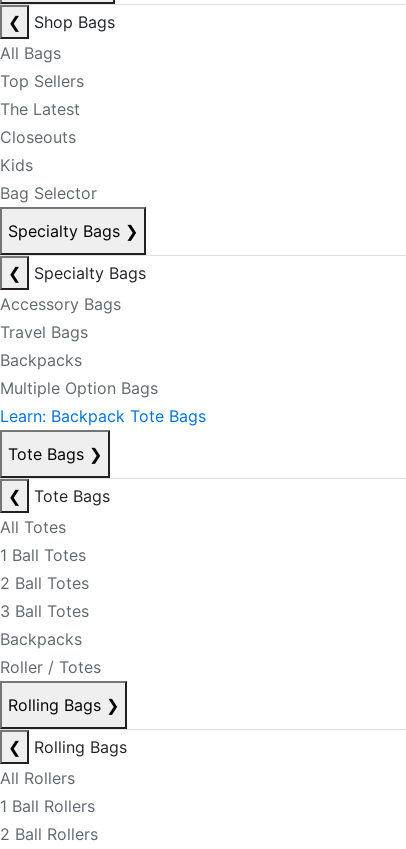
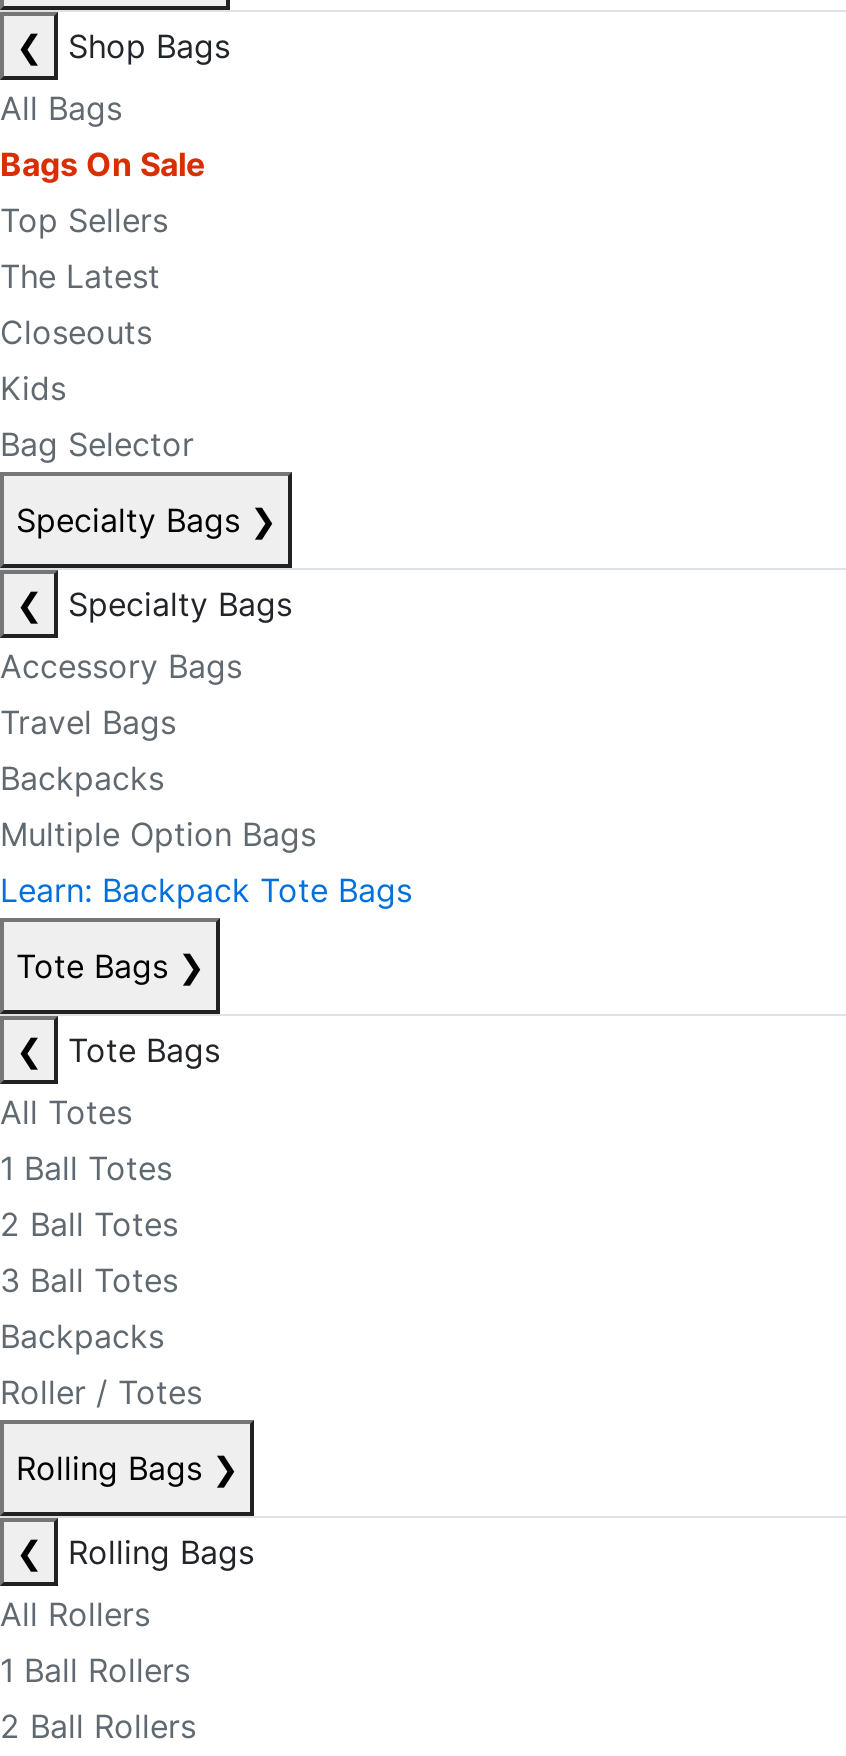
none -> [0,144,206,184] Bags On Sale

